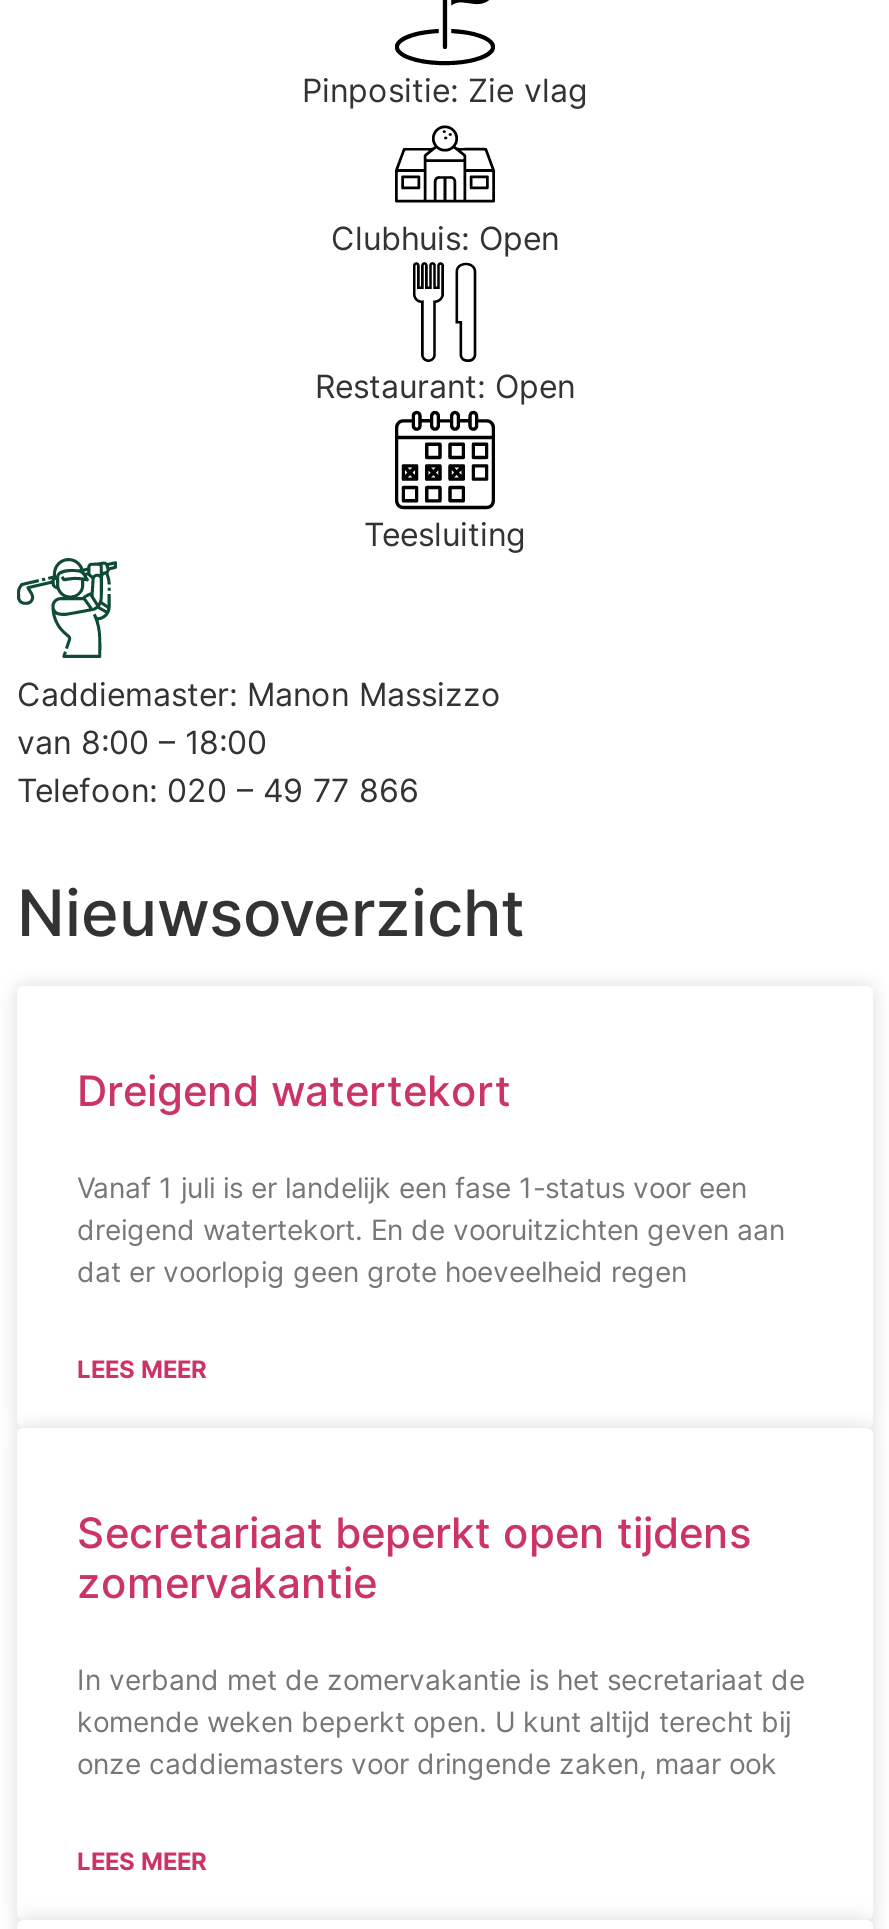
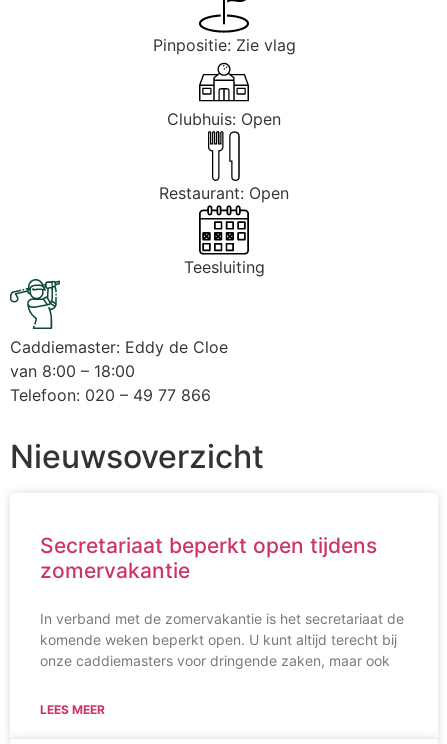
[17,673,501,713] Caddiemaster: Manon Massizzo -> [10,337,228,357] Caddiemaster: Eddy de Cloe
[77,1066,785,1384] Dreigend watertekort | Vanaf 1 juli is er landelijk een fase 1-status voor een | dreigend watertekort. En de vooruitzichten geven aan | dat er voorlopig geen grote hoeveelheid regen | LEES MEER -> none

